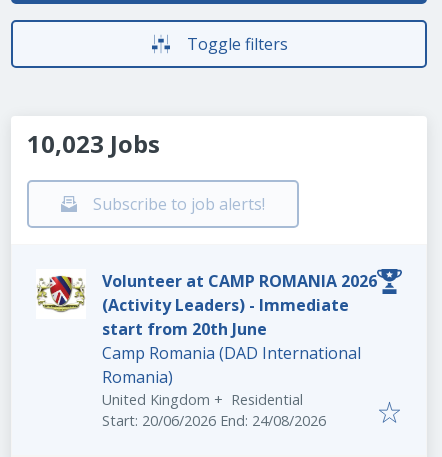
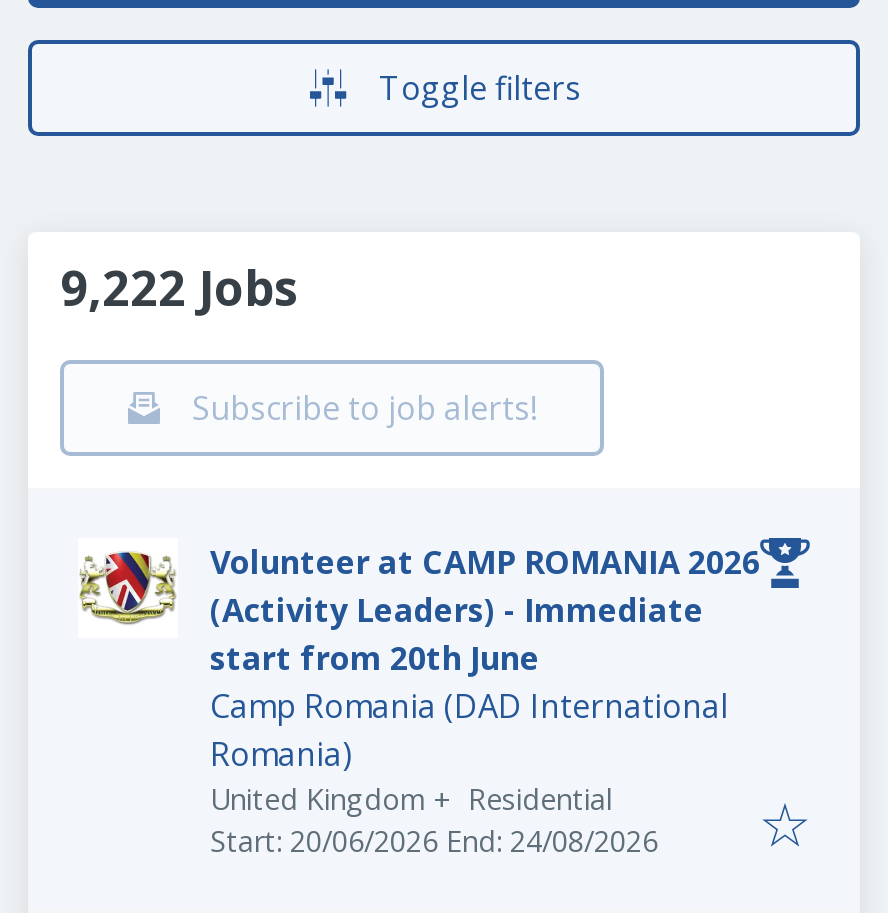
[27,127,160,160] 10,023 Jobs -> [60,254,298,320] 9,222 Jobs

